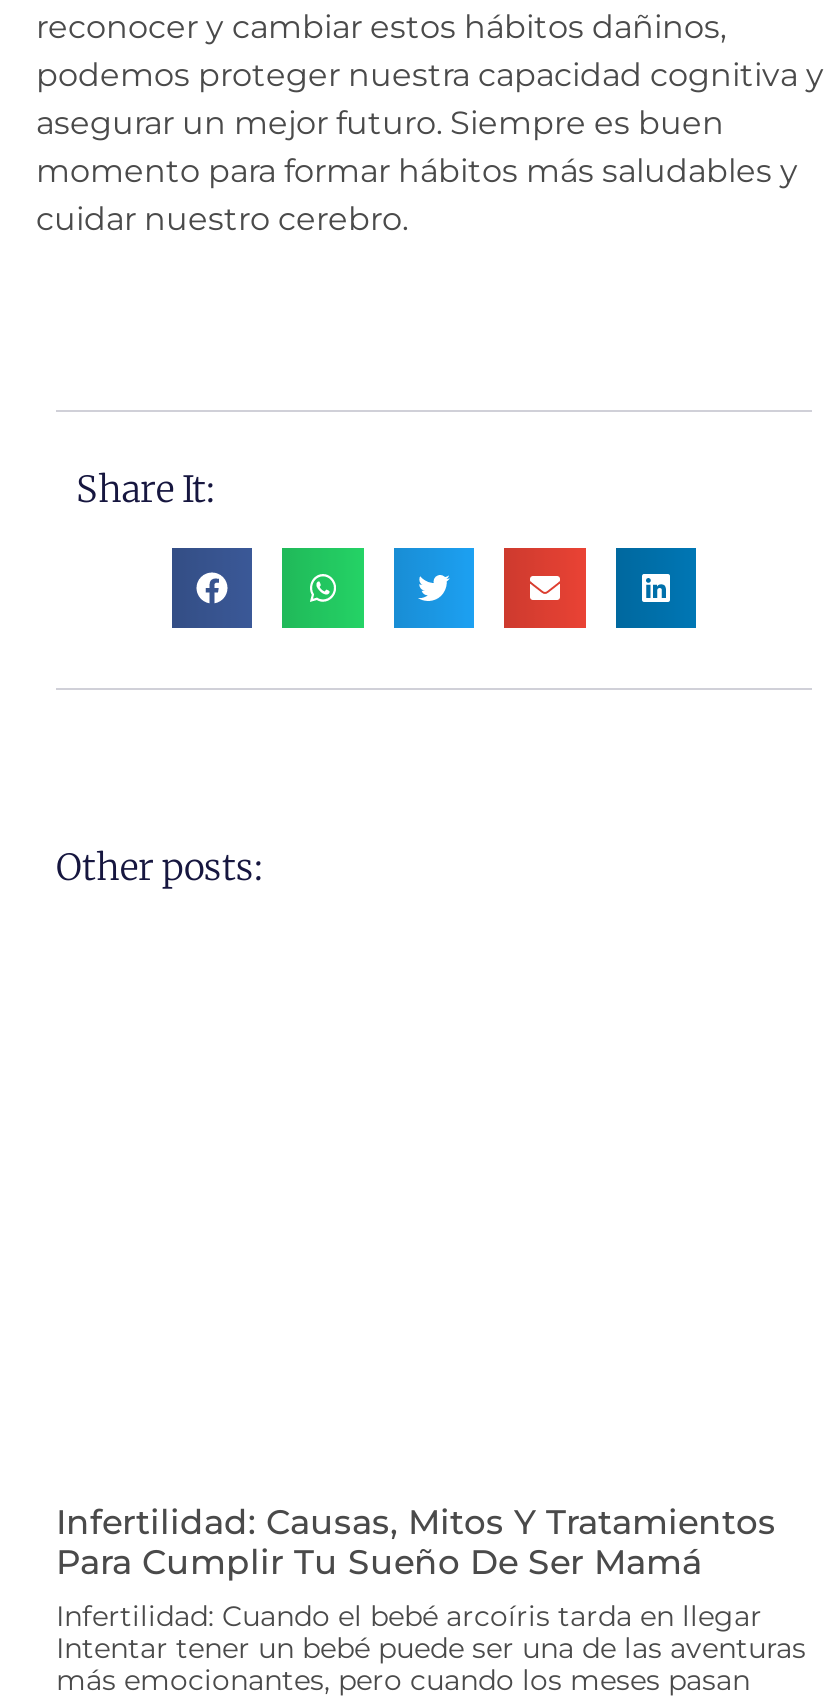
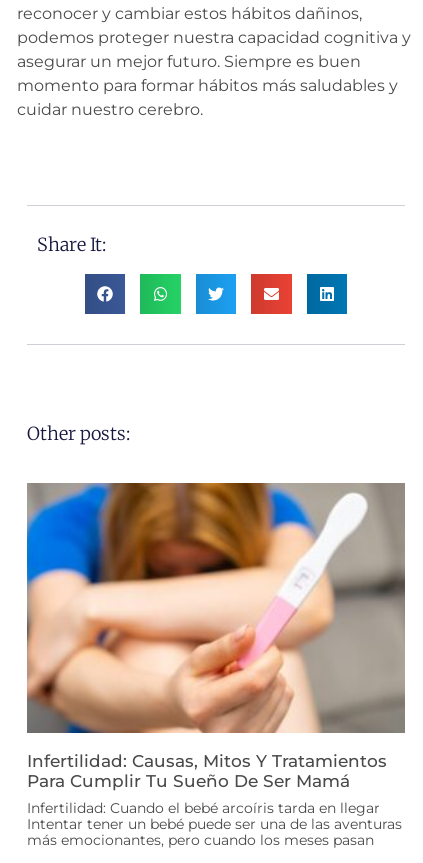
none -> [26,482,406,734] [image]

